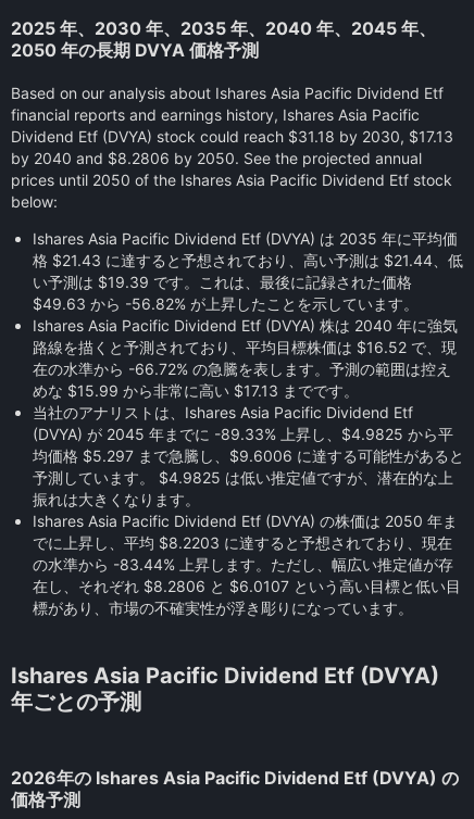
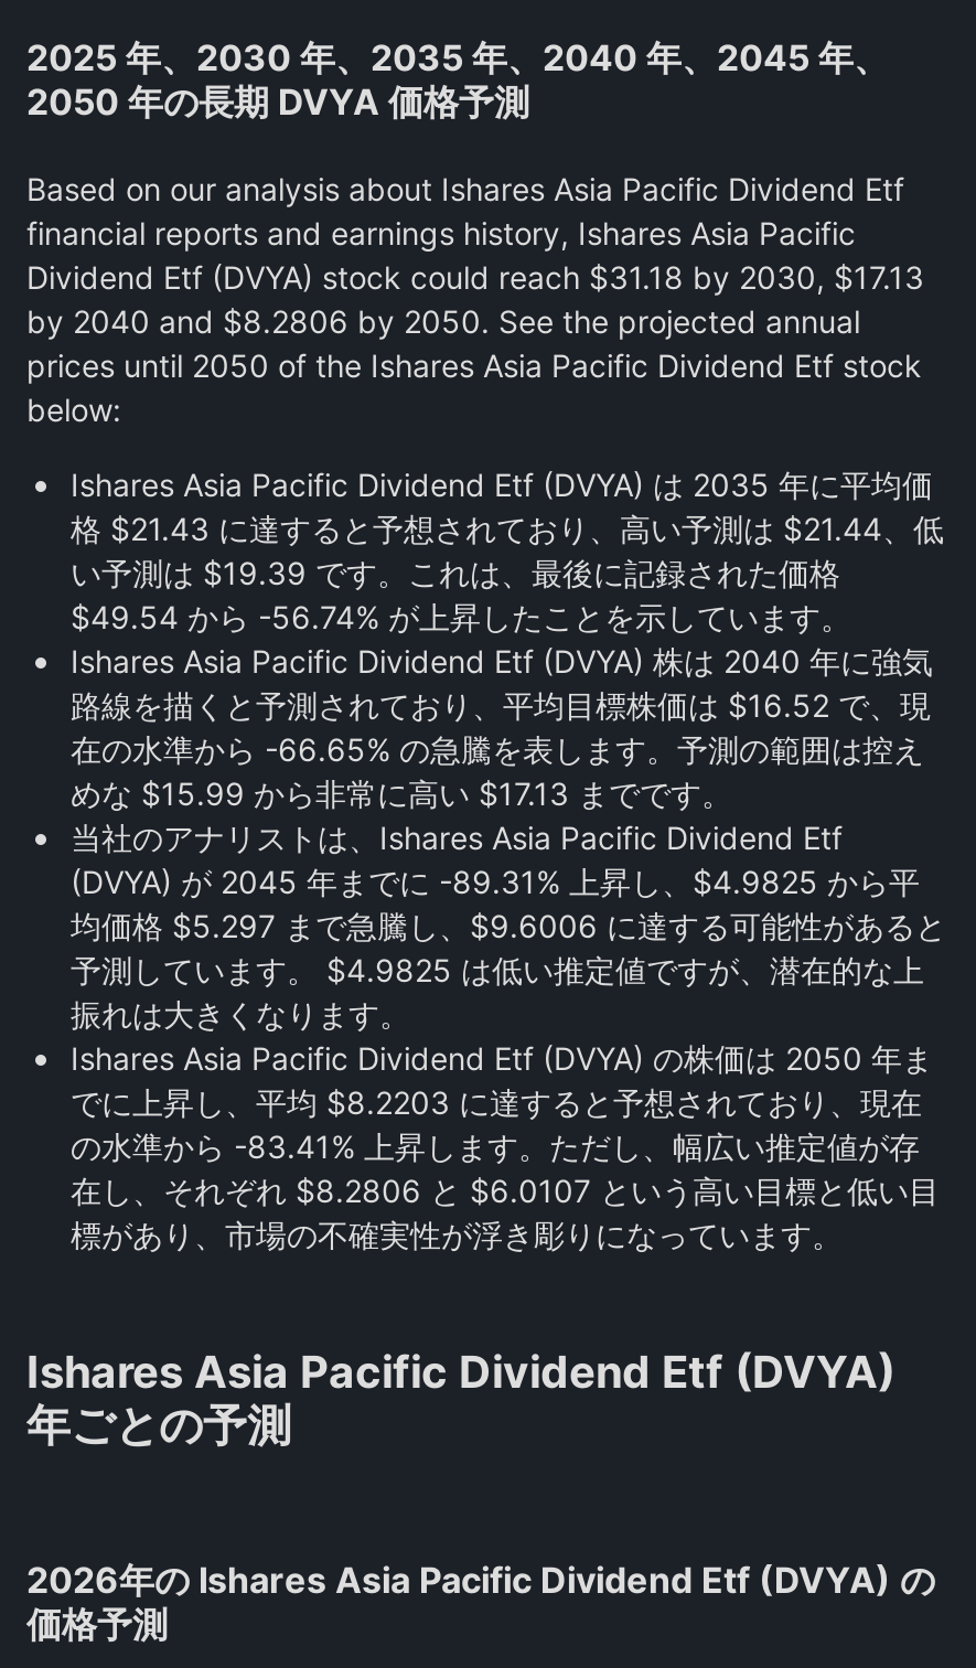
[33,294,419,312] $49.63 から -56.82% が上昇したことを示しています。 -> [71,597,851,634] $49.54 から -56.74% が上昇したことを示しています。
[33,359,451,377] 在の水準から -66.72% の急騰を表します。予測の範囲は控え -> [71,729,924,767] 在の水準から -66.65% の急騰を表します。予測の範囲は控え
[33,424,453,443] (DVYA) が 2045 年までに -89.33% 上昇し、$4.9825 から平 -> [71,862,920,899] (DVYA) が 2045 年までに -89.31% 上昇し、$4.9825 から平
[33,555,453,573] の水準から -83.44% 上昇します。ただし、幅広い推定値が存 -> [71,1126,920,1164] の水準から -83.41% 上昇します。ただし、幅広い推定値が存

